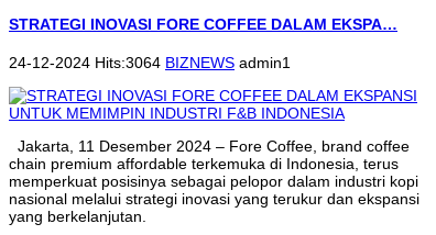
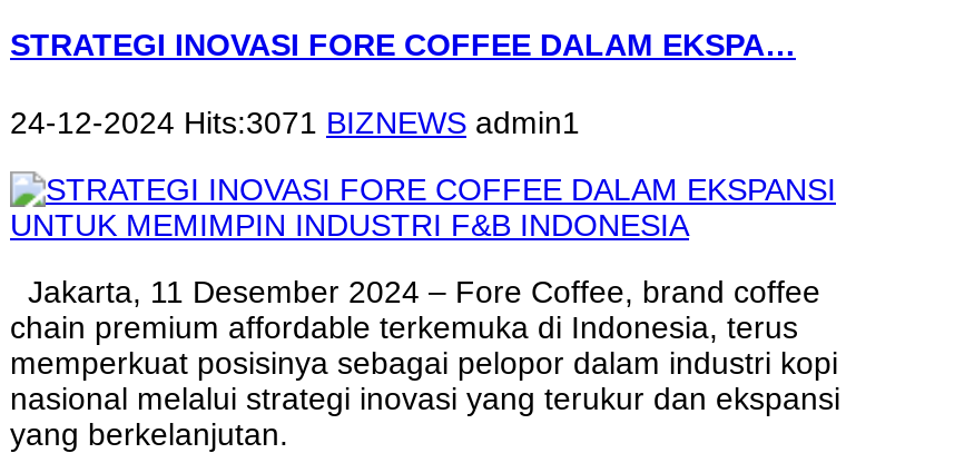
[9,53,291,71] 24-12-2024 Hits:3064 BIZNEWS admin1 -> [10,104,580,140] 24-12-2024 Hits:3071 BIZNEWS admin1

